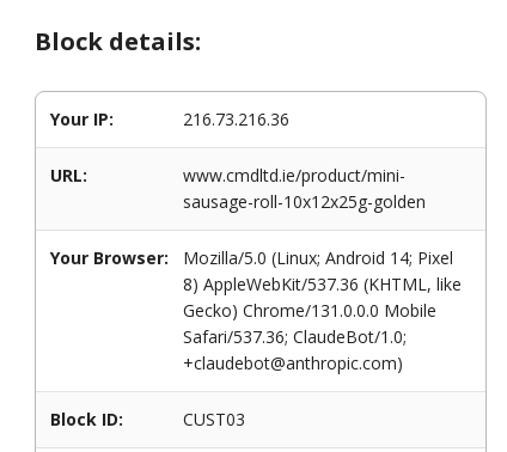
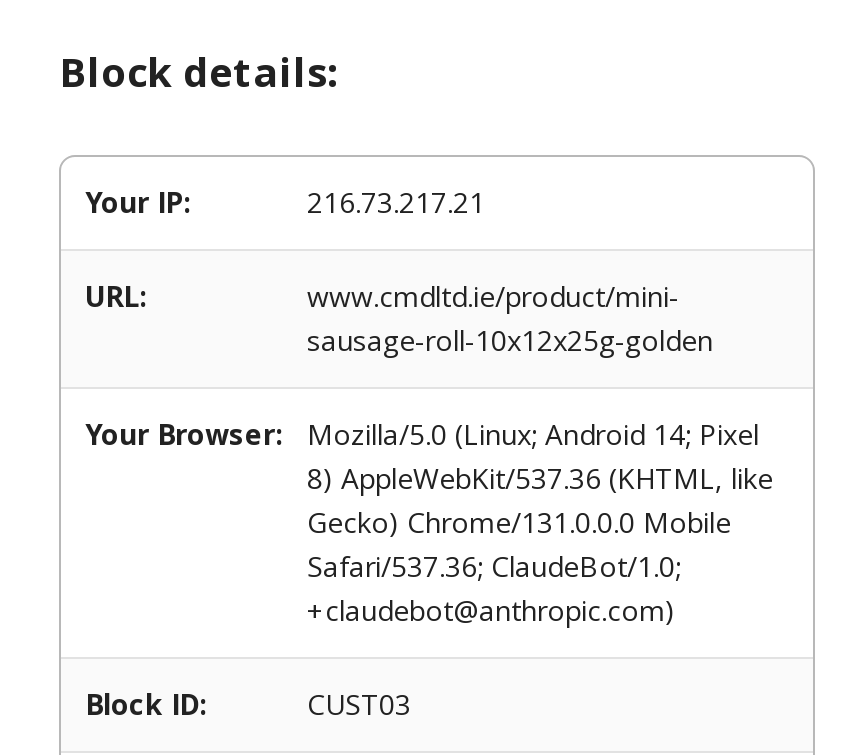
[183,108,289,130] 216.73.216.36 -> [307,183,485,221] 216.73.217.21

